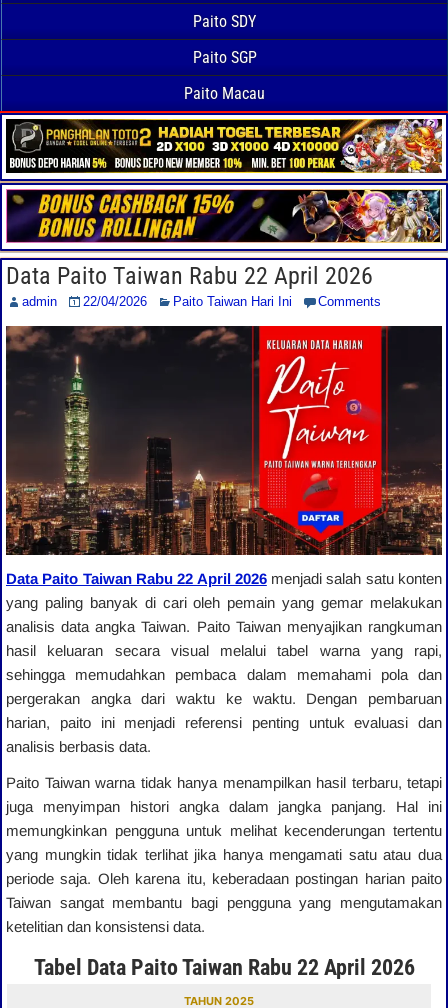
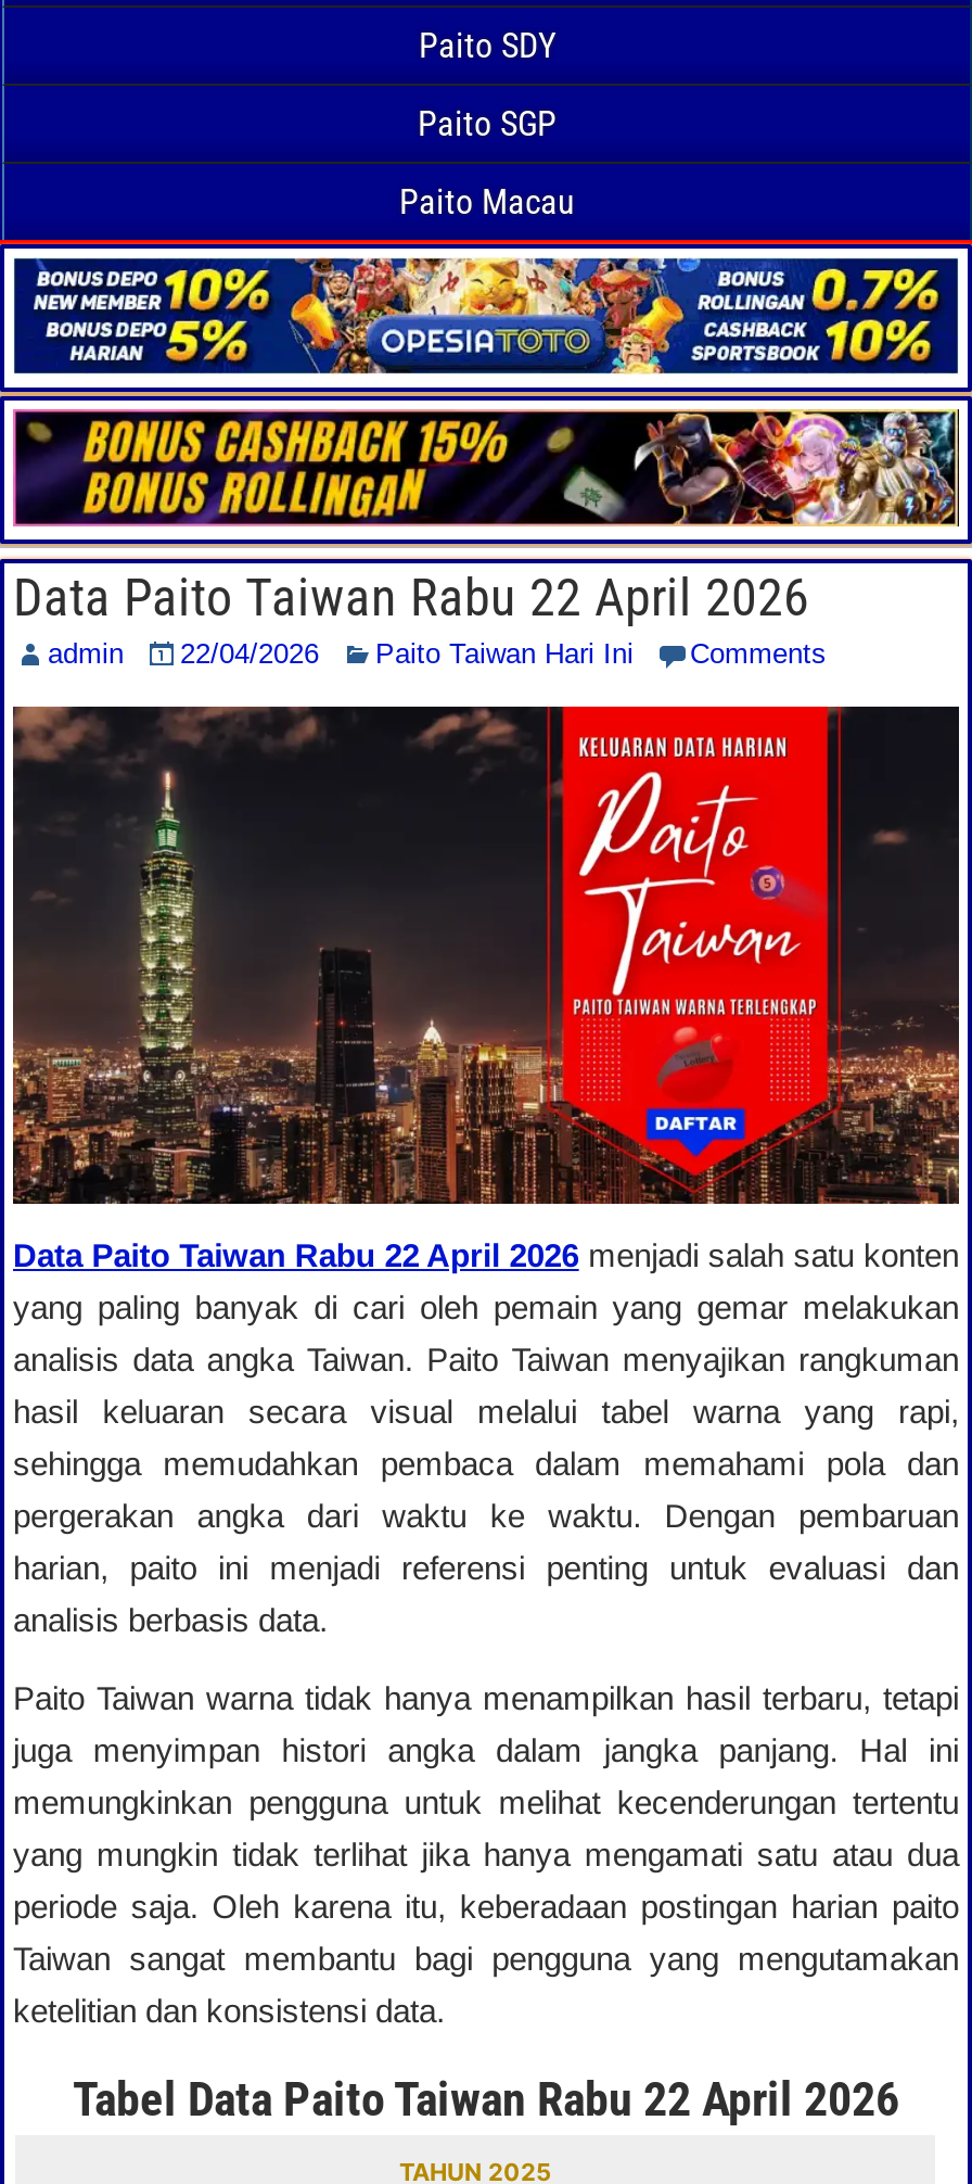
[5,118,443,174] [image] -> [13,255,961,377] [image]

